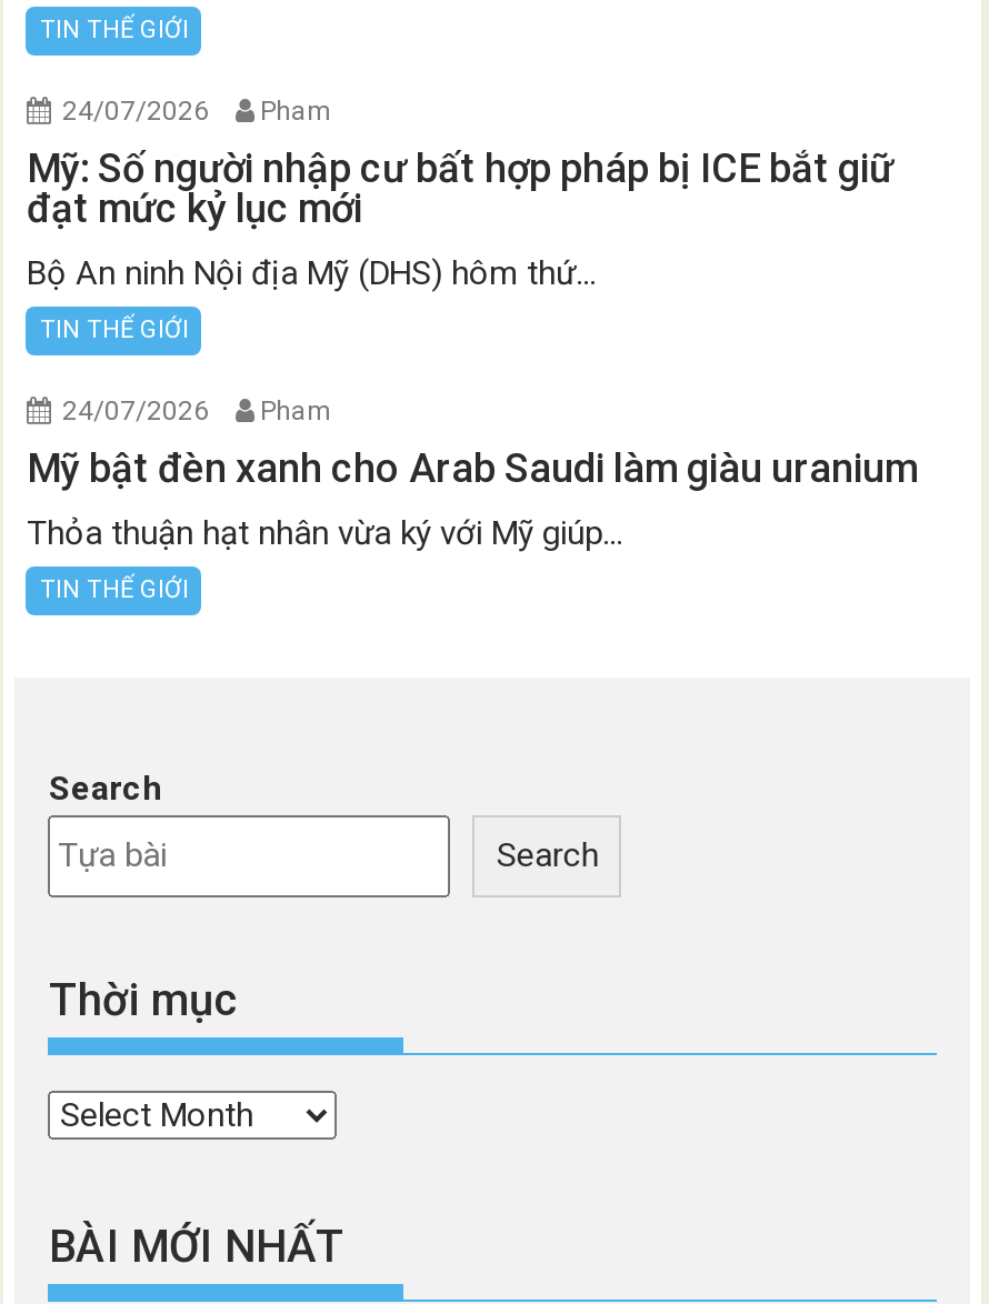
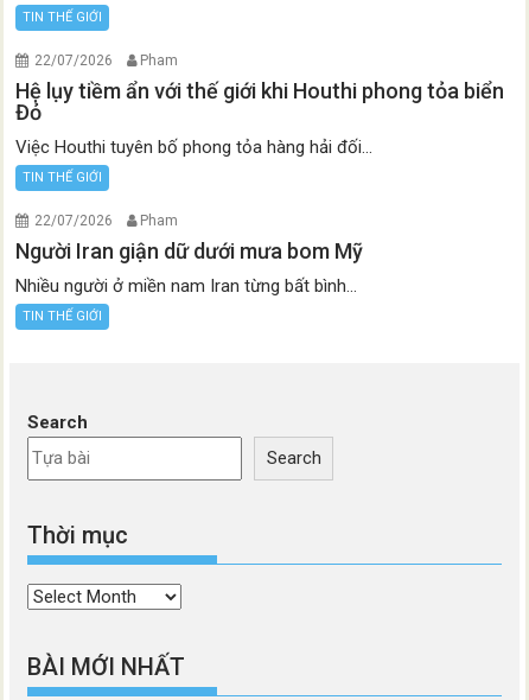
[62,96,331,127] 24/07/2026 Pham -> [35,52,179,69] 22/07/2026 Pham
[27,145,893,231] Mỹ: Số người nhập cư bất hợp pháp bị ICE bắt giữ | đạt mức kỷ lục mới -> [16,79,505,125] Hệ lụy tiềm ẩn với thế giới khi Houthi phong tỏa biển | Đỏ
[27,254,596,294] Bộ An ninh Nội địa Mỹ (DHS) hôm thứ... -> [16,137,373,158] Việc Houthi tuyên bố phong tỏa hàng hải đối...
[62,396,331,427] 24/07/2026 Pham -> [35,213,179,229] 22/07/2026 Pham
[27,445,918,491] Mỹ bật đèn xanh cho Arab Saudi làm giàu uranium -> [16,239,364,264] Người Iran giận dữ dưới mưa bom Mỹ
[27,514,622,554] Thỏa thuận hạt nhân vừa ký với Mỹ giúp... -> [16,275,358,297] Nhiều người ở miền nam Iran từng bất bình...

